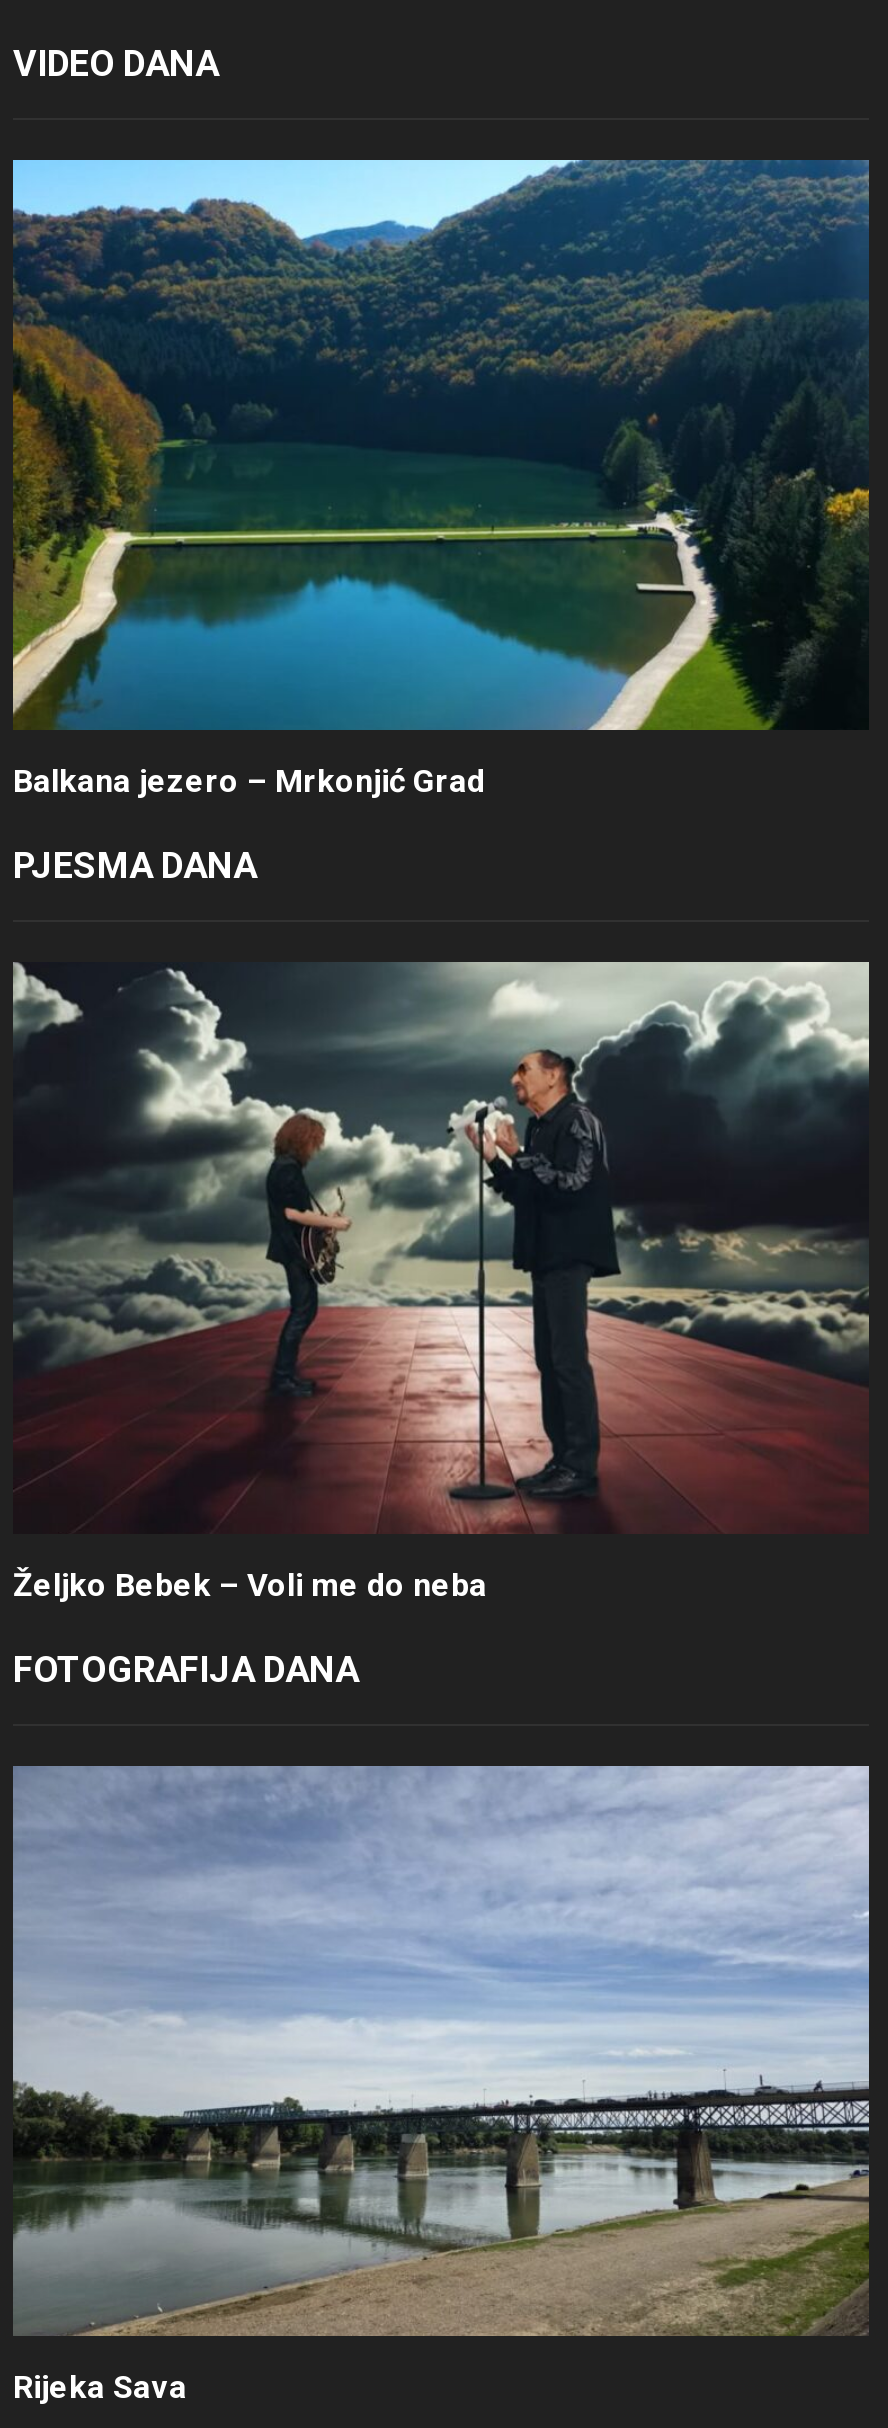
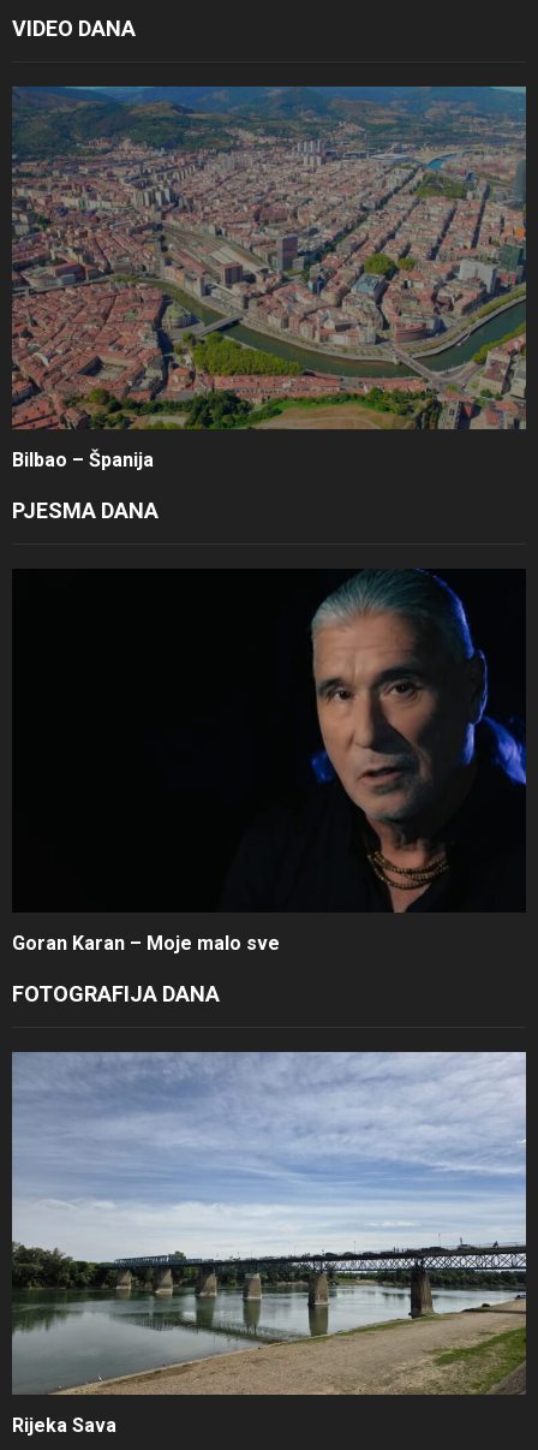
[11,158,869,801] [image] | Balkana jezero – Mrkonjić Grad -> [11,87,527,472] [image] | Bilbao – Španija
[11,960,871,1603] [image] | Željko Bebek – Voli me do neba -> [12,569,527,954] [image] | Goran Karan – Moje malo sve

